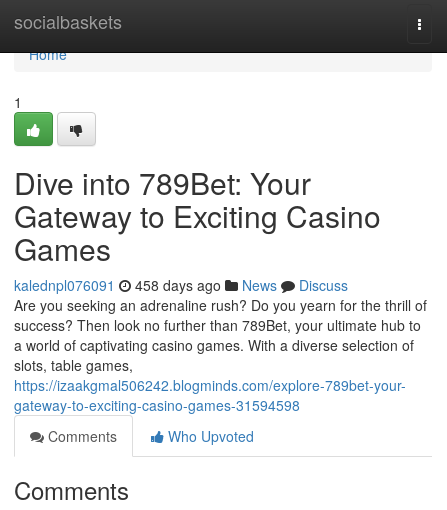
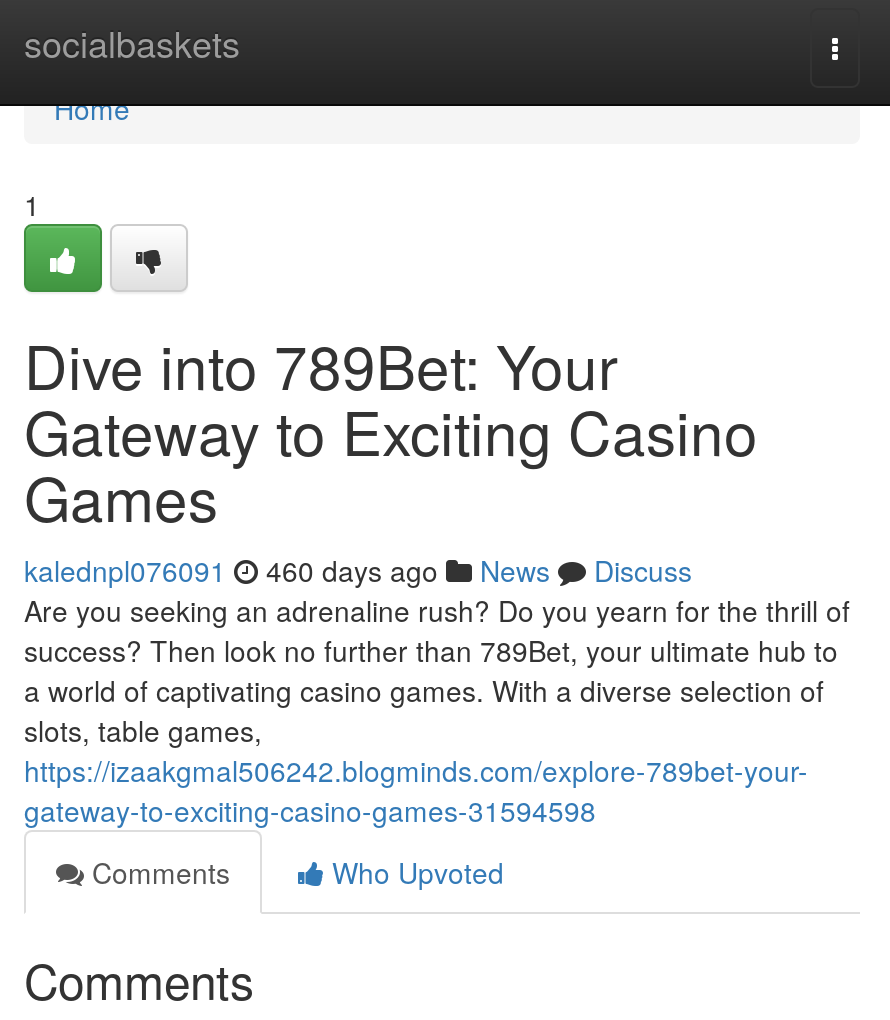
[14,275,348,295] kalednpl076091 458 days ago News Discuss -> [24,550,692,590] kalednpl076091 460 days ago News Discuss

